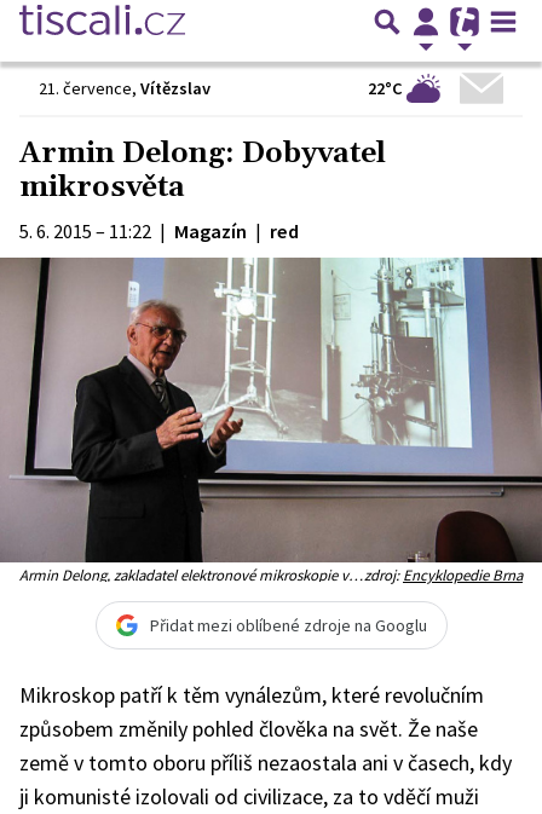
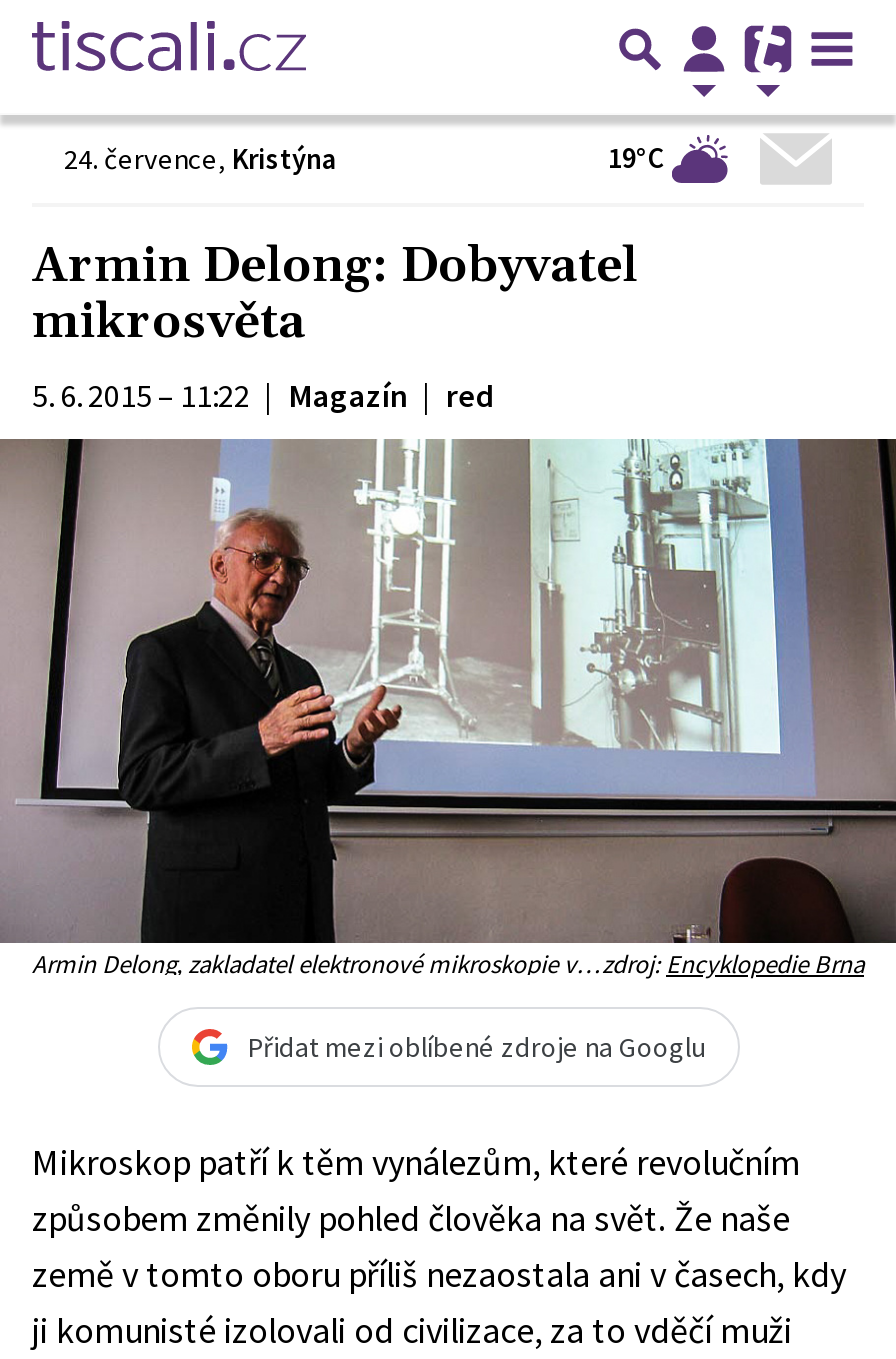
[39,77,406,99] 21. července, Vítězslav | 22°C -> [64,140,672,177] 24. července, Kristýna | 19°C

